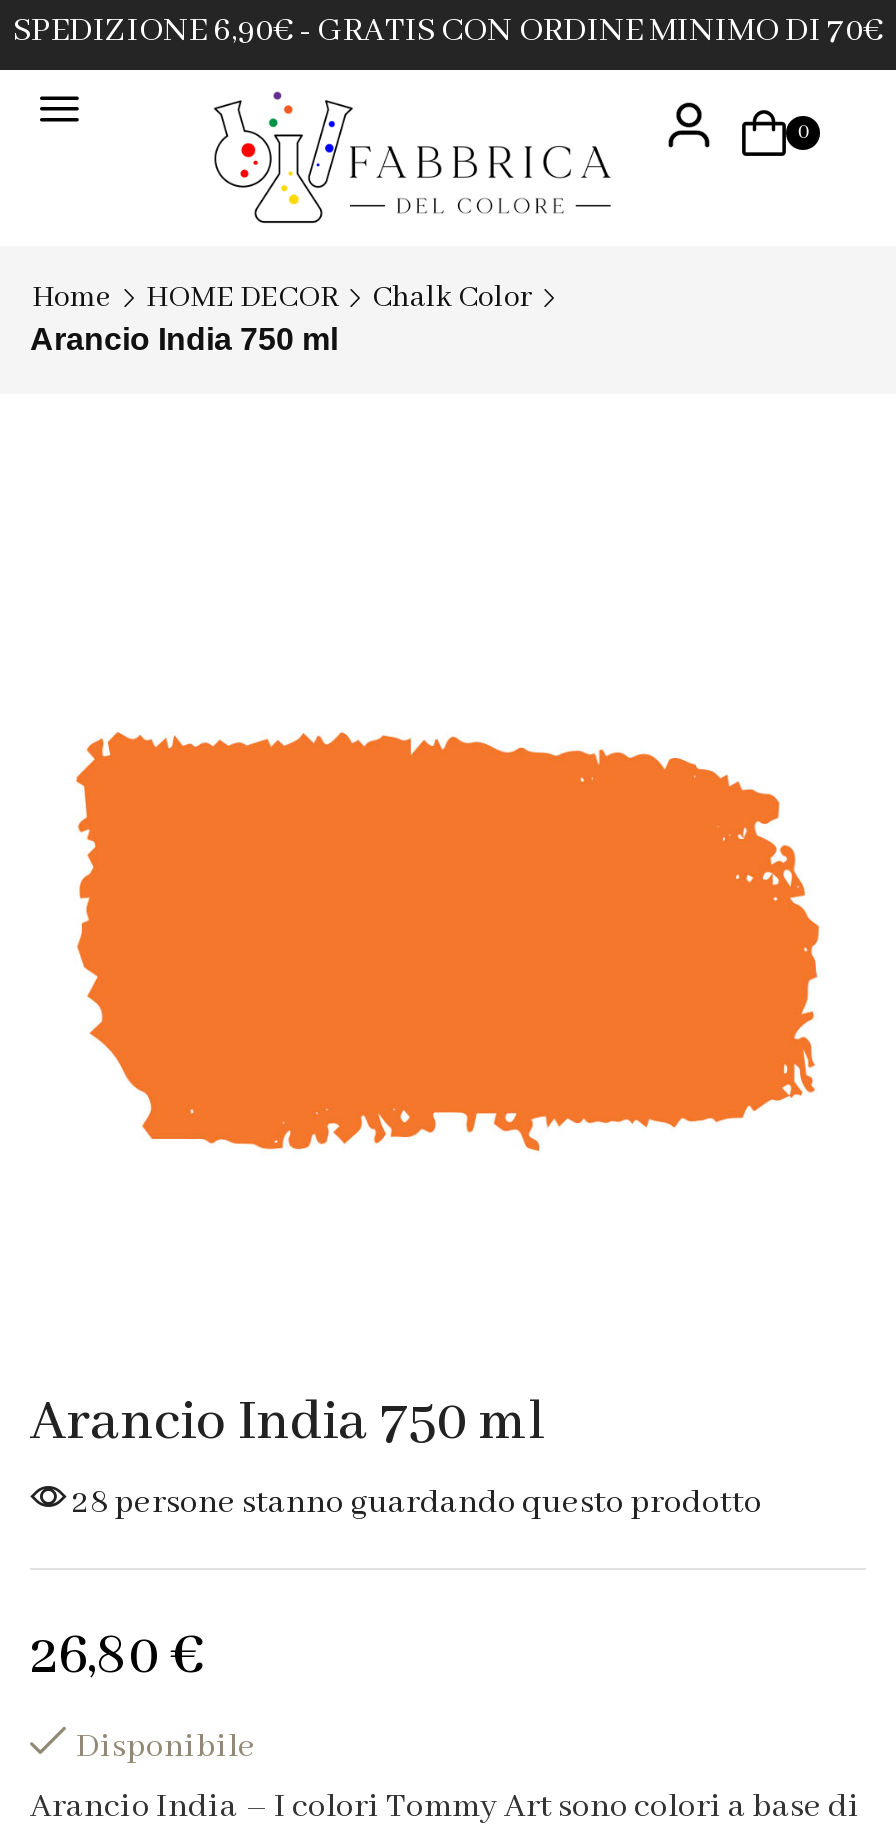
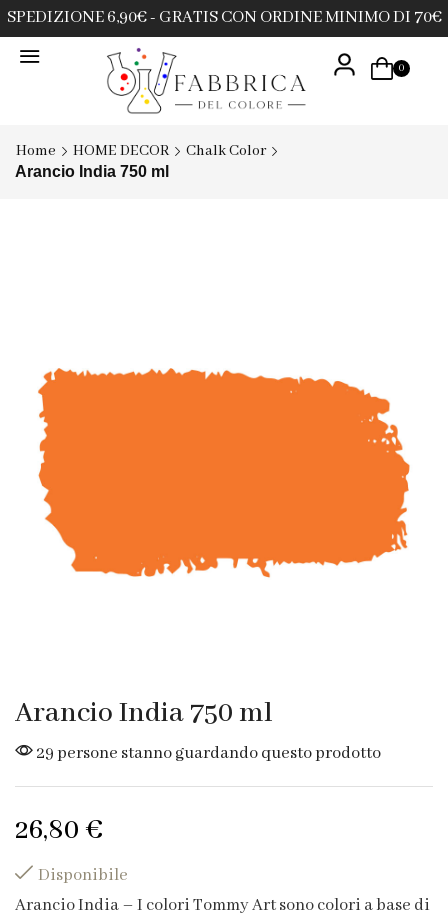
[66,1482,762,1524] 28 persone stanno guardando questo prodotto -> [33,743,381,764] 29 persone stanno guardando questo prodotto

